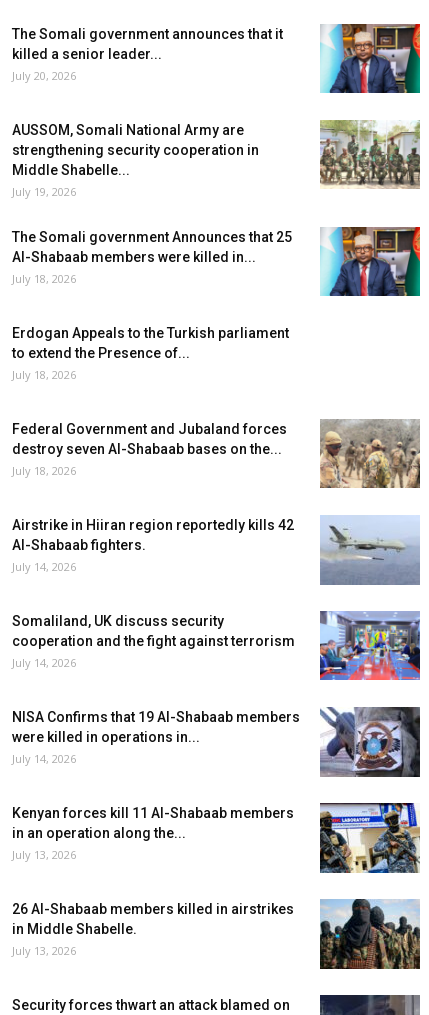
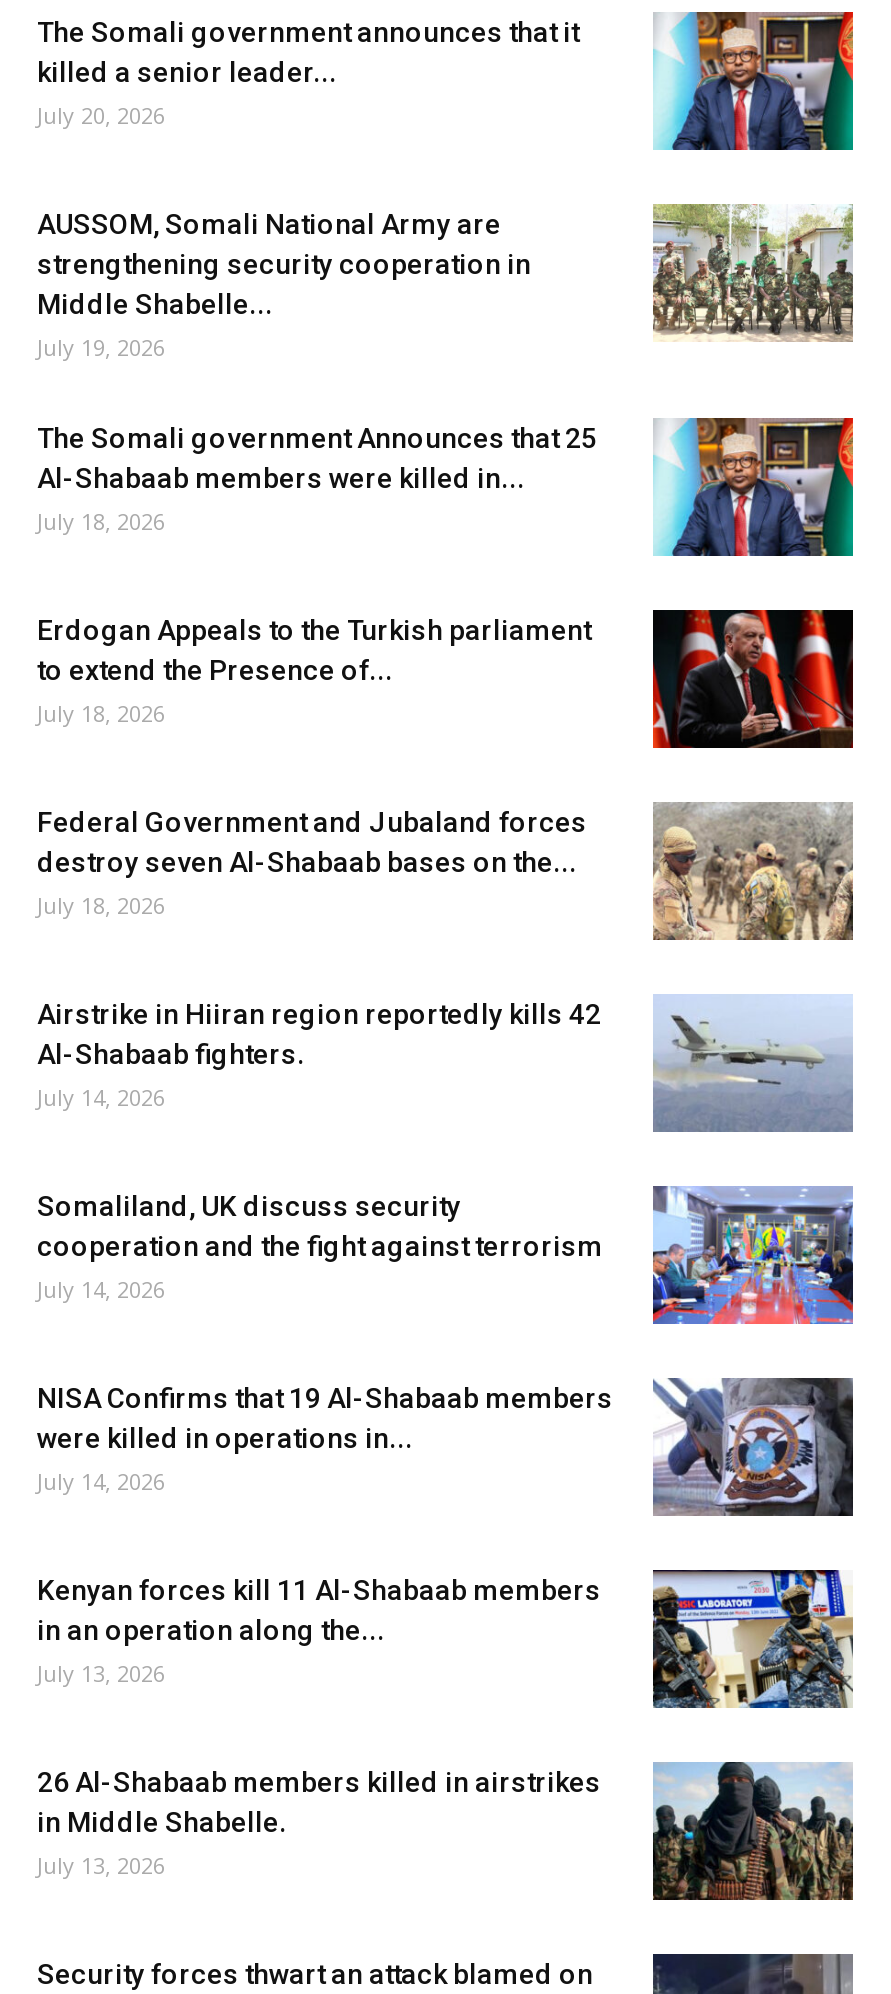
none -> [651,608,855,750] [image]

